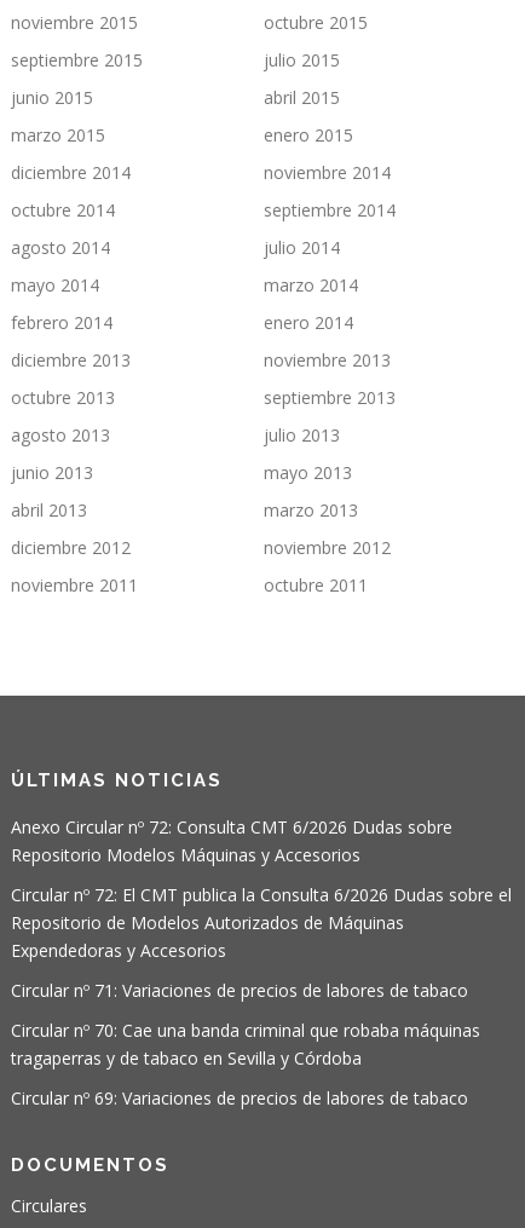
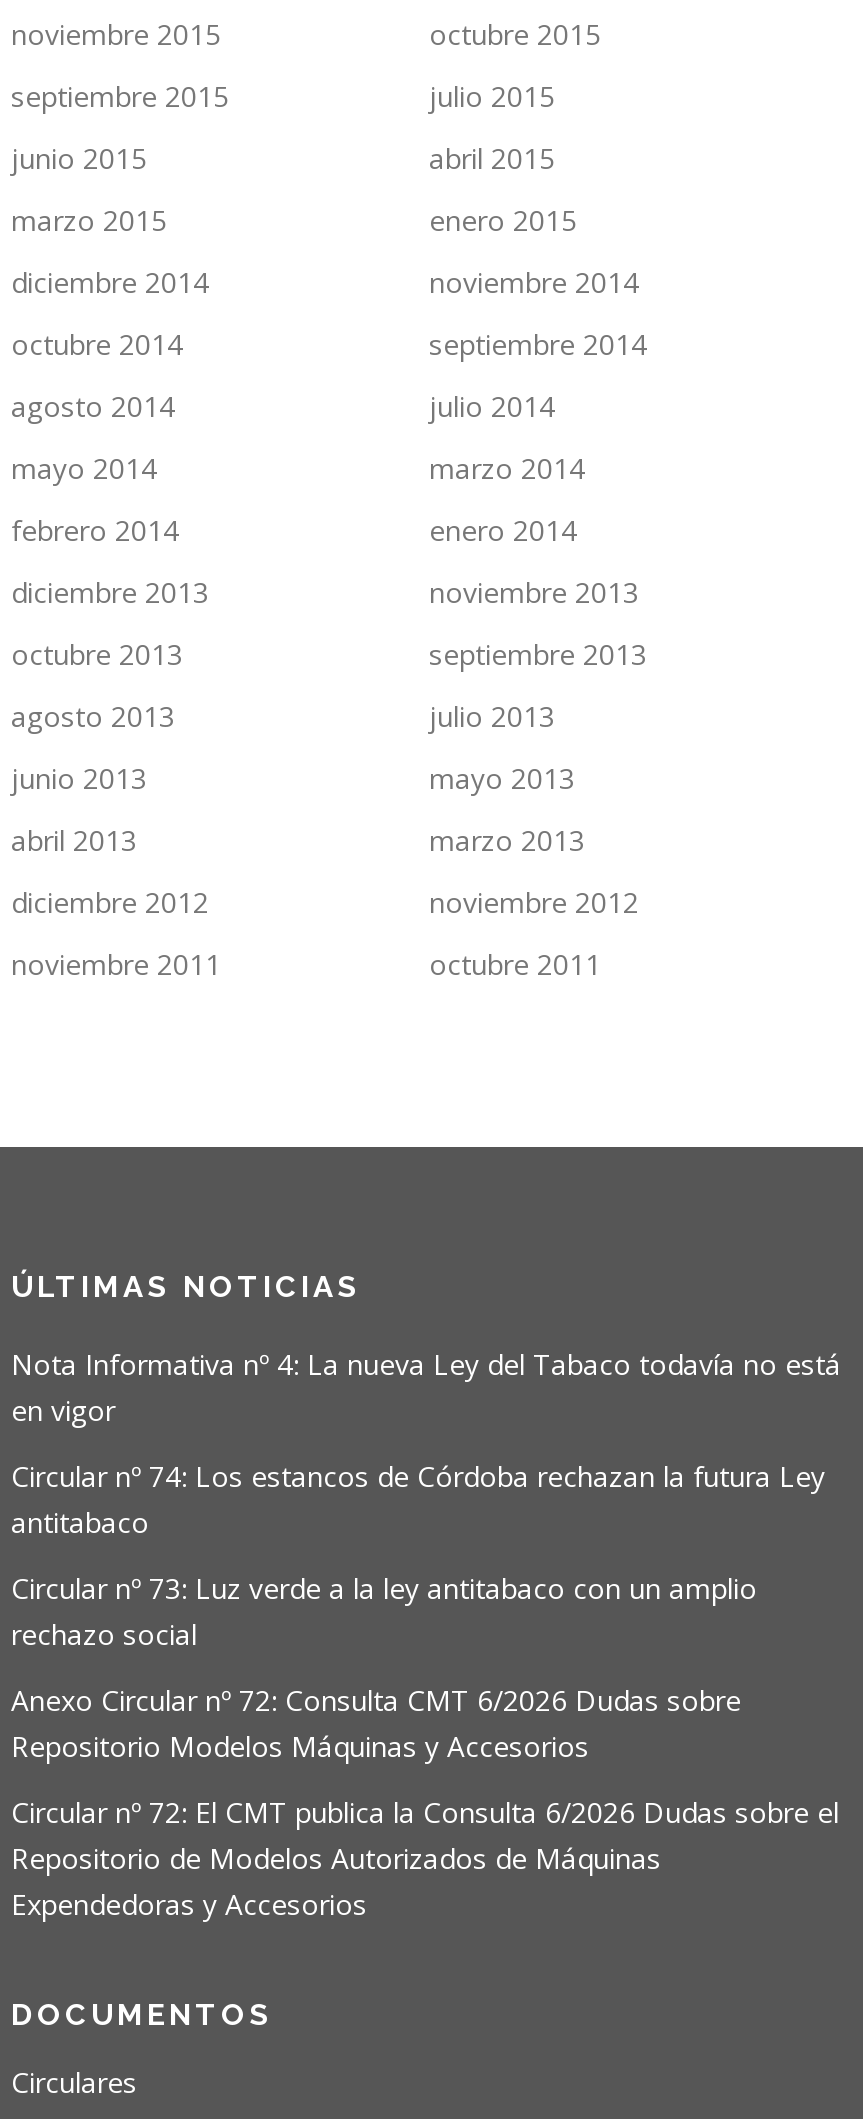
none -> [11,1345,841,1653] Nota Informativa nº 4: La nueva Ley del Tabaco todavía no está | en vigor | Circular nº 74: Los estancos de Córdoba rechazan la futura Ley | antitabaco | Circular nº 73: Luz verde a la ley antitabaco con un amplio | rechazo social
moved [11,815,512,962] -> [11,1681,839,1923]: Anexo Circular nº 72: Consulta CMT 6/2026 Dudas sobre | Repositorio Modelos Máquinas y Accesorios | Circular nº 72: El CMT publica la Consulta 6/2026 Dudas sobre el | Repositorio de Modelos Autorizados de Máquinas | Expendedoras y Accesorios
[11,979,480,1109] Circular nº 71: Variaciones de precios de labores de tabaco | Circular nº 70: Cae una banda criminal que robaba máquinas | tragaperras y de tabaco en Sevilla y Córdoba | Circular nº 69: Variaciones de precios de labores de tabaco -> none

